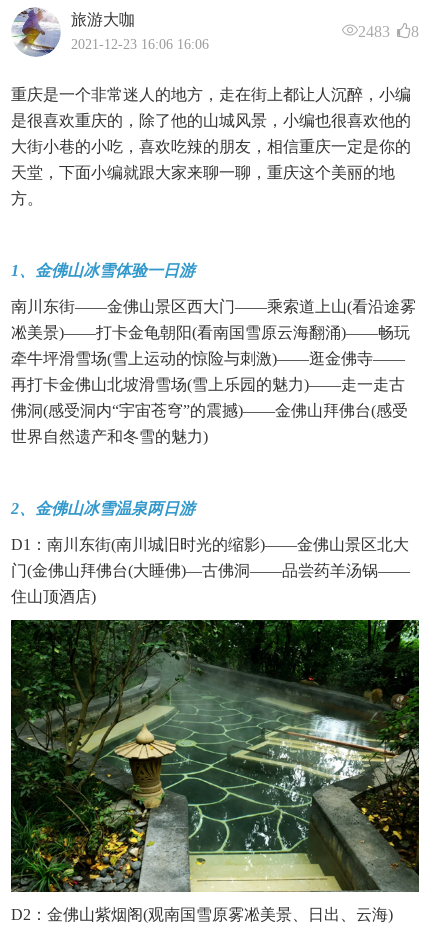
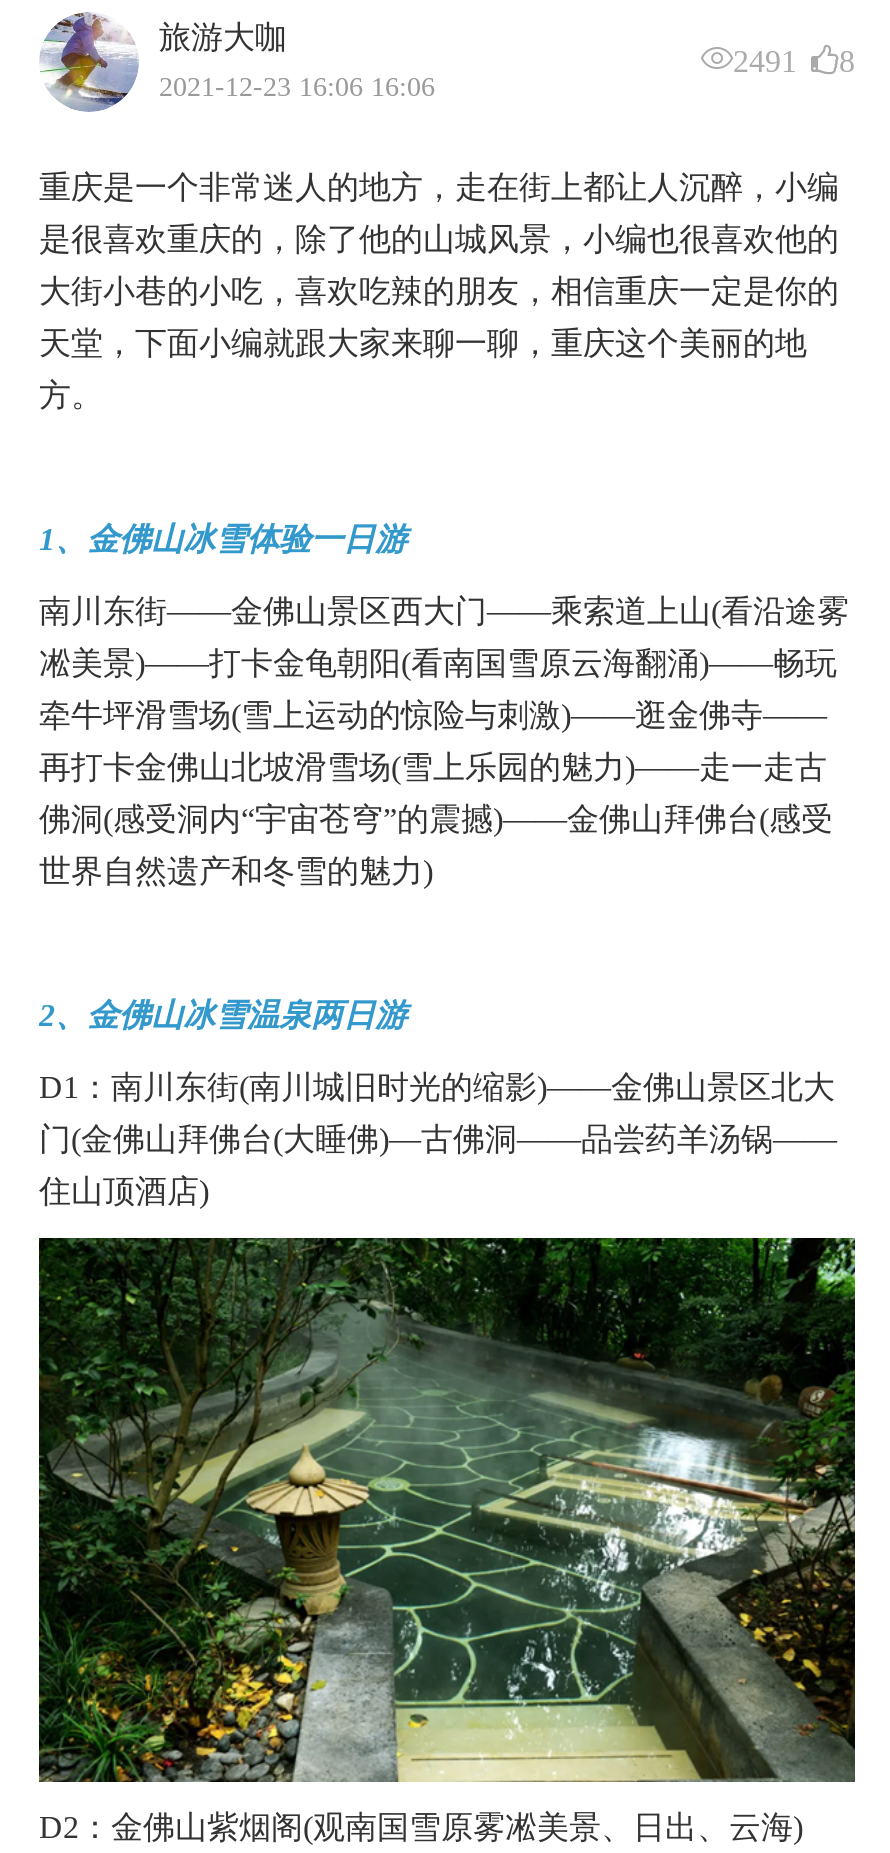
[358,23,419,40] 2483 8 -> [733,44,855,78] 2491 8

